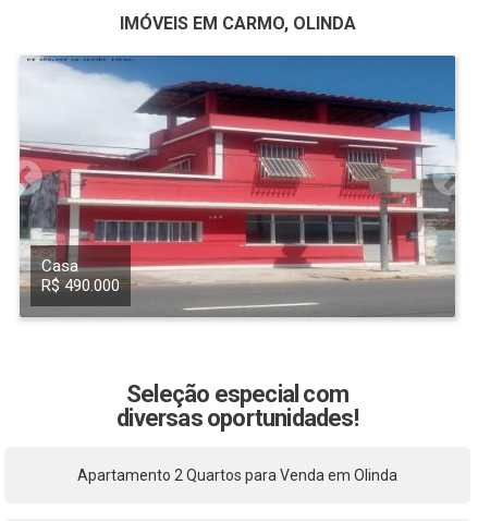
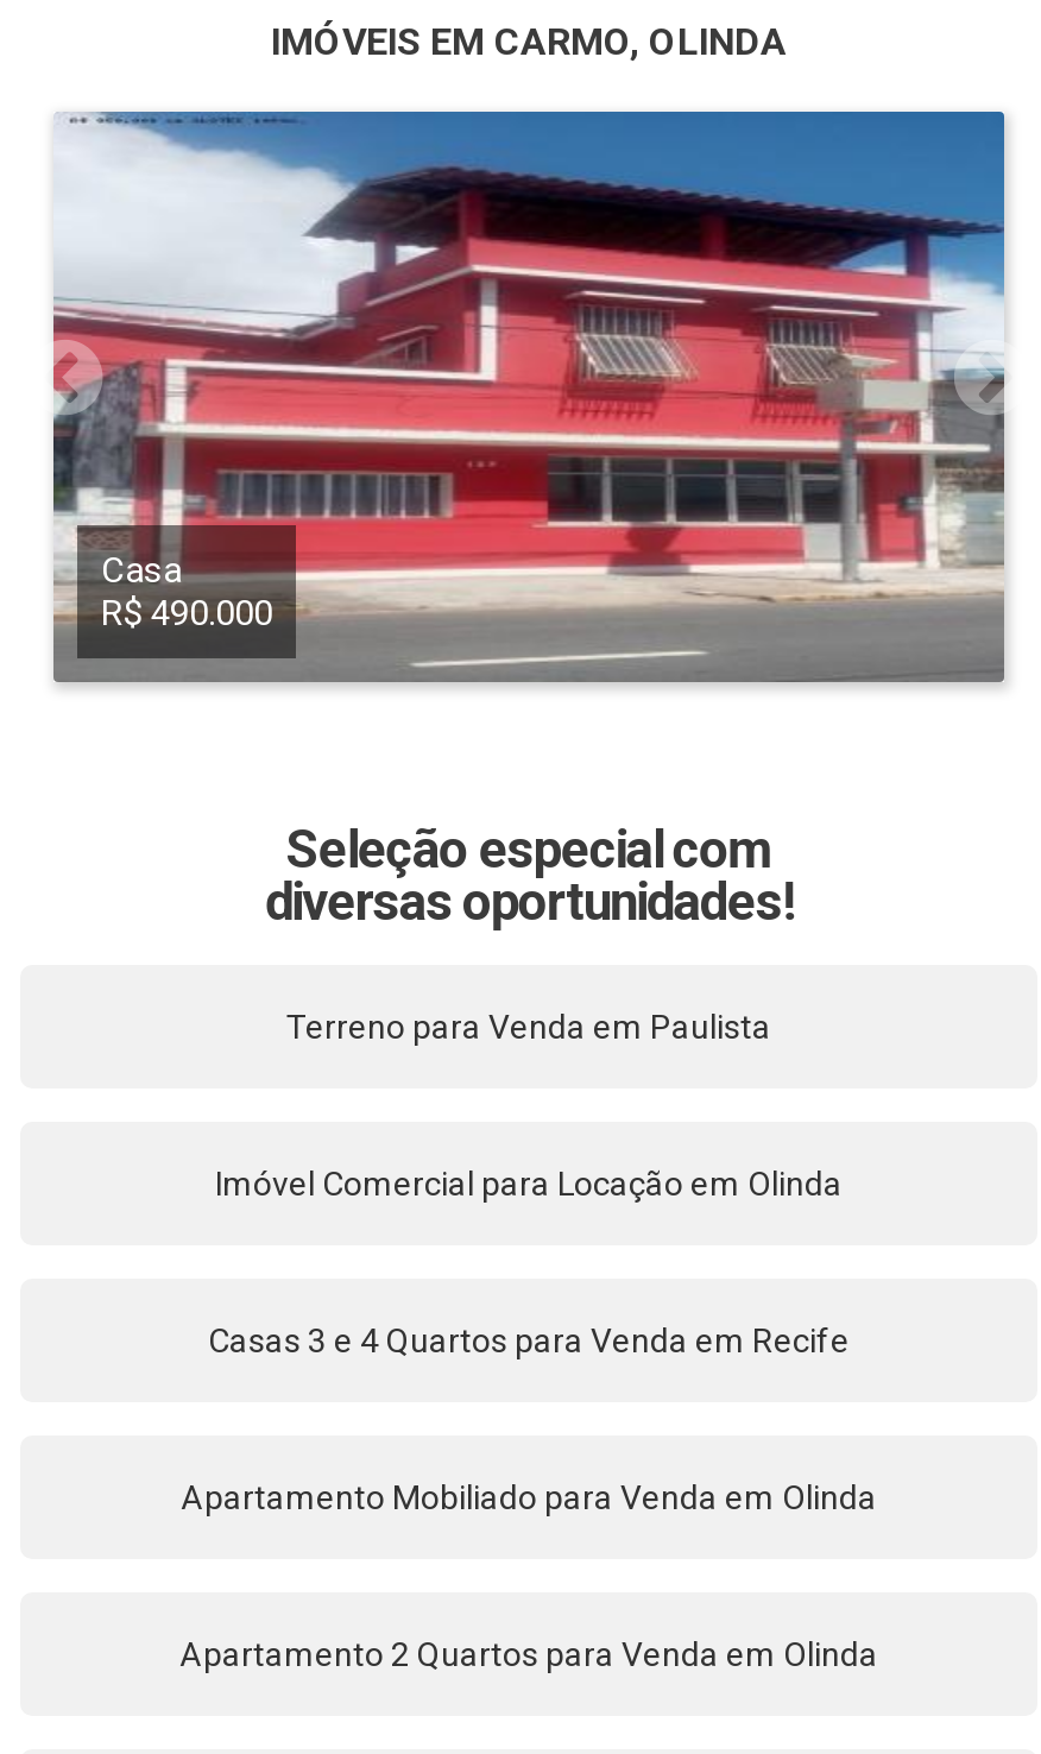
none -> [181,1478,877,1516] Apartamento Mobiliado para Venda em Olinda
none -> [208,1321,850,1359] Casas 3 e 4 Quartos para Venda em Recife
none -> [215,1165,843,1203] Imóvel Comercial para Locação em Olinda
none -> [286,1008,771,1046] Terreno para Venda em Paulista

